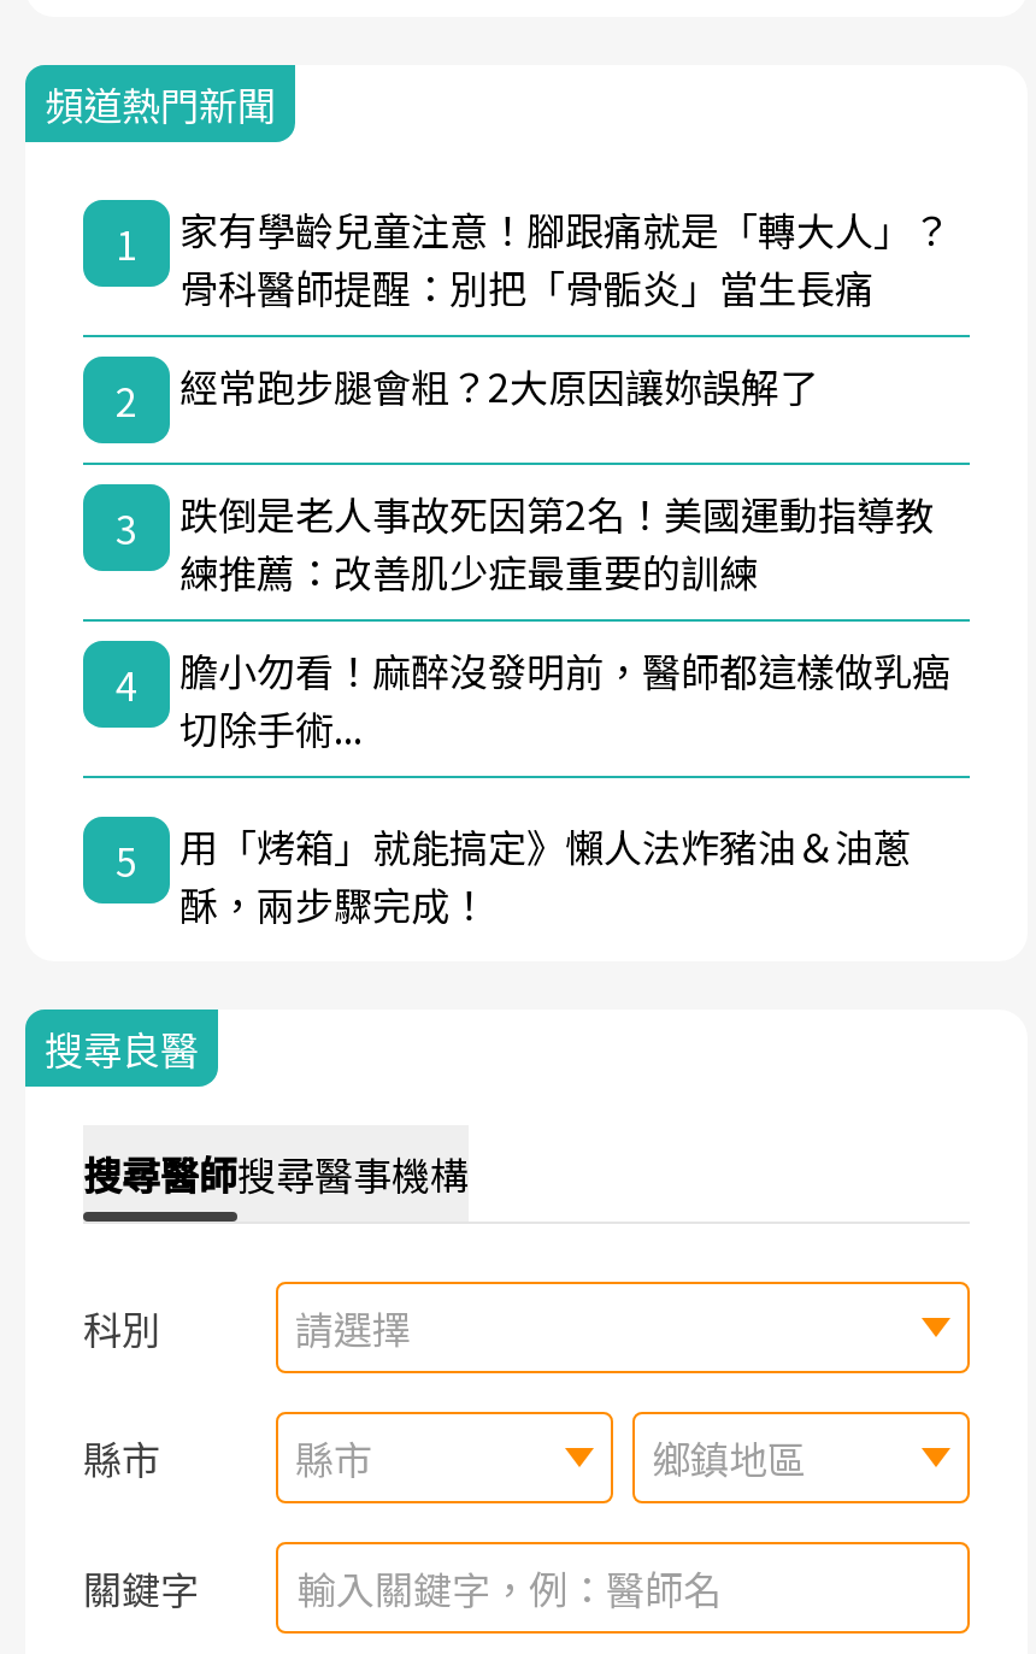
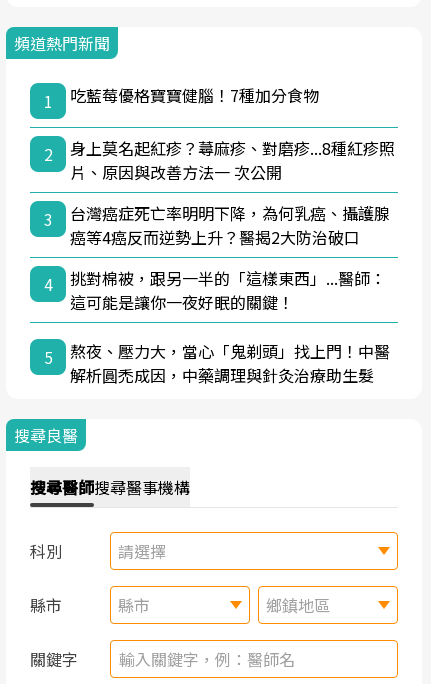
[179,199,950,315] 家有學齡兒童注意！腳跟痛就是「轉大人」？ | 骨科醫師提醒：別把「骨骺炎」當生長痛 -> [70,83,319,107] 吃藍莓優格寶寶健腦！7種加分食物
[179,356,818,414] 經常跑步腿會粗？2大原因讓妳誤解了 -> [70,136,395,184] 身上莫名起紅疹？蕁麻疹、對磨疹...8種紅疹照 | 片、原因與改善方法一 次公開
[179,484,934,599] 跌倒是老人事故死因第2名！美國運動指導教 | 練推薦：改善肌少症最重要的訓練 -> [70,201,390,249] 台灣癌症死亡率明明下降，為何乳癌、攝護腺 | 癌等4癌反而逆勢上升？醫揭2大防治破口
[179,640,950,756] 膽小勿看！麻醉沒發明前，醫師都這樣做乳癌 | 切除手術... -> [70,266,386,314] 挑對棉被，跟另一半的「這樣東西」...醫師： | 這可能是讓你一夜好眠的關鍵！
[179,816,912,932] 用「烤箱」就能搞定》懶人法炸豬油＆油蔥 | 酥，兩步驟完成！ -> [70,339,390,387] 熬夜、壓力大，當心「鬼剃頭」找上門！中醫 | 解析圓禿成因，中藥調理與針灸治療助生髮

